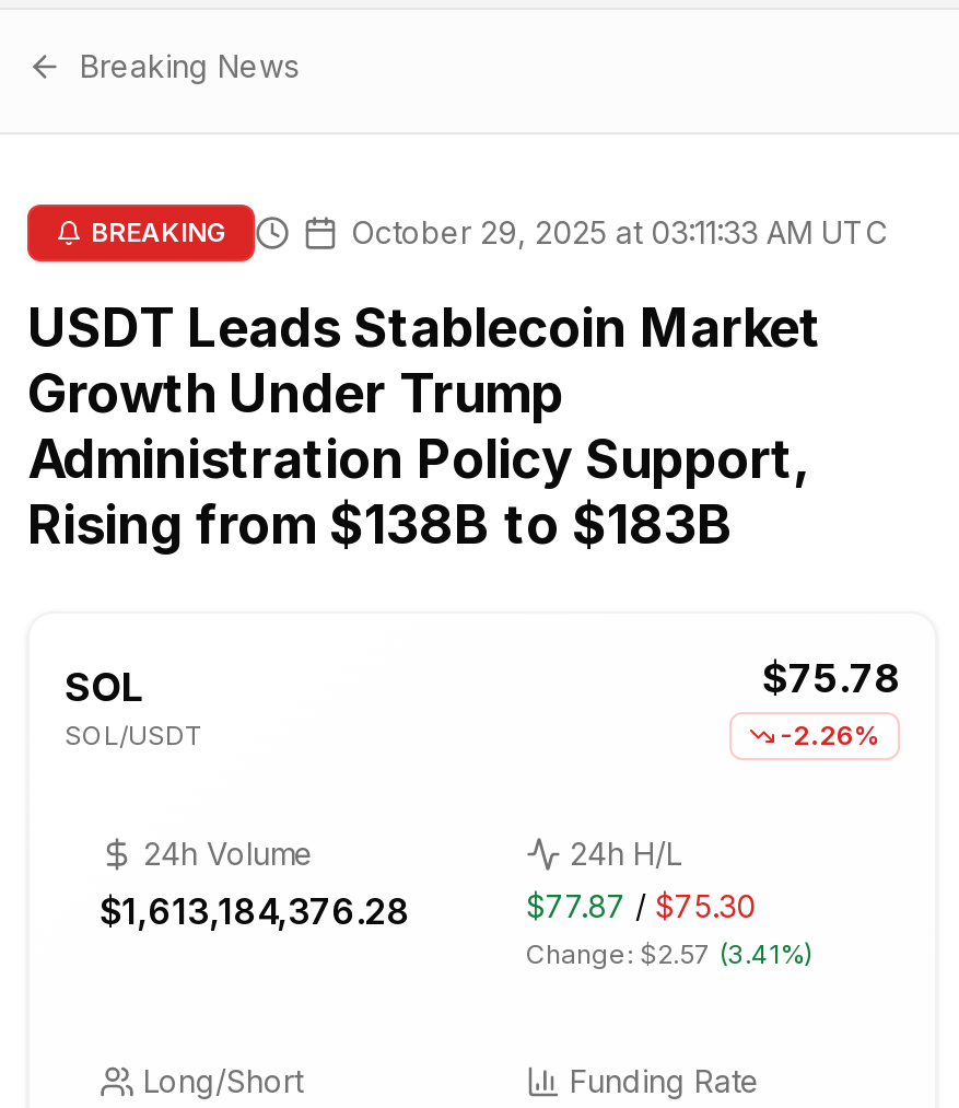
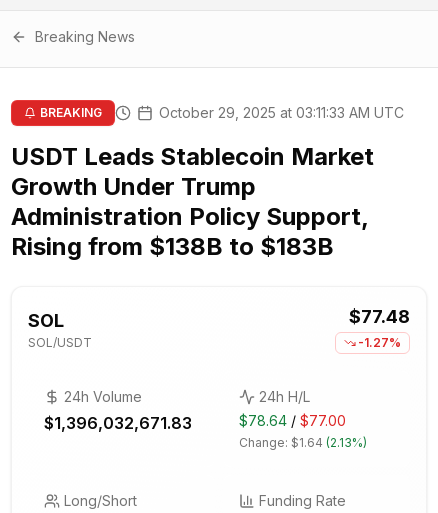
[762,655,900,701] $75.78 -> [349,306,410,327] $77.48
[780,719,880,751] -2.26% -> [358,335,401,350] -1.27%
[100,889,410,933] $1,613,184,376.28 -> [44,413,192,433] $1,396,032,671.83
[526,887,756,924] $77.87 / $75.30 -> [239,412,346,429] $78.64 / $77.00
[526,937,812,970] Change: $2.57 (3.41%) -> [239,435,367,450] Change: $1.64 (2.13%)

